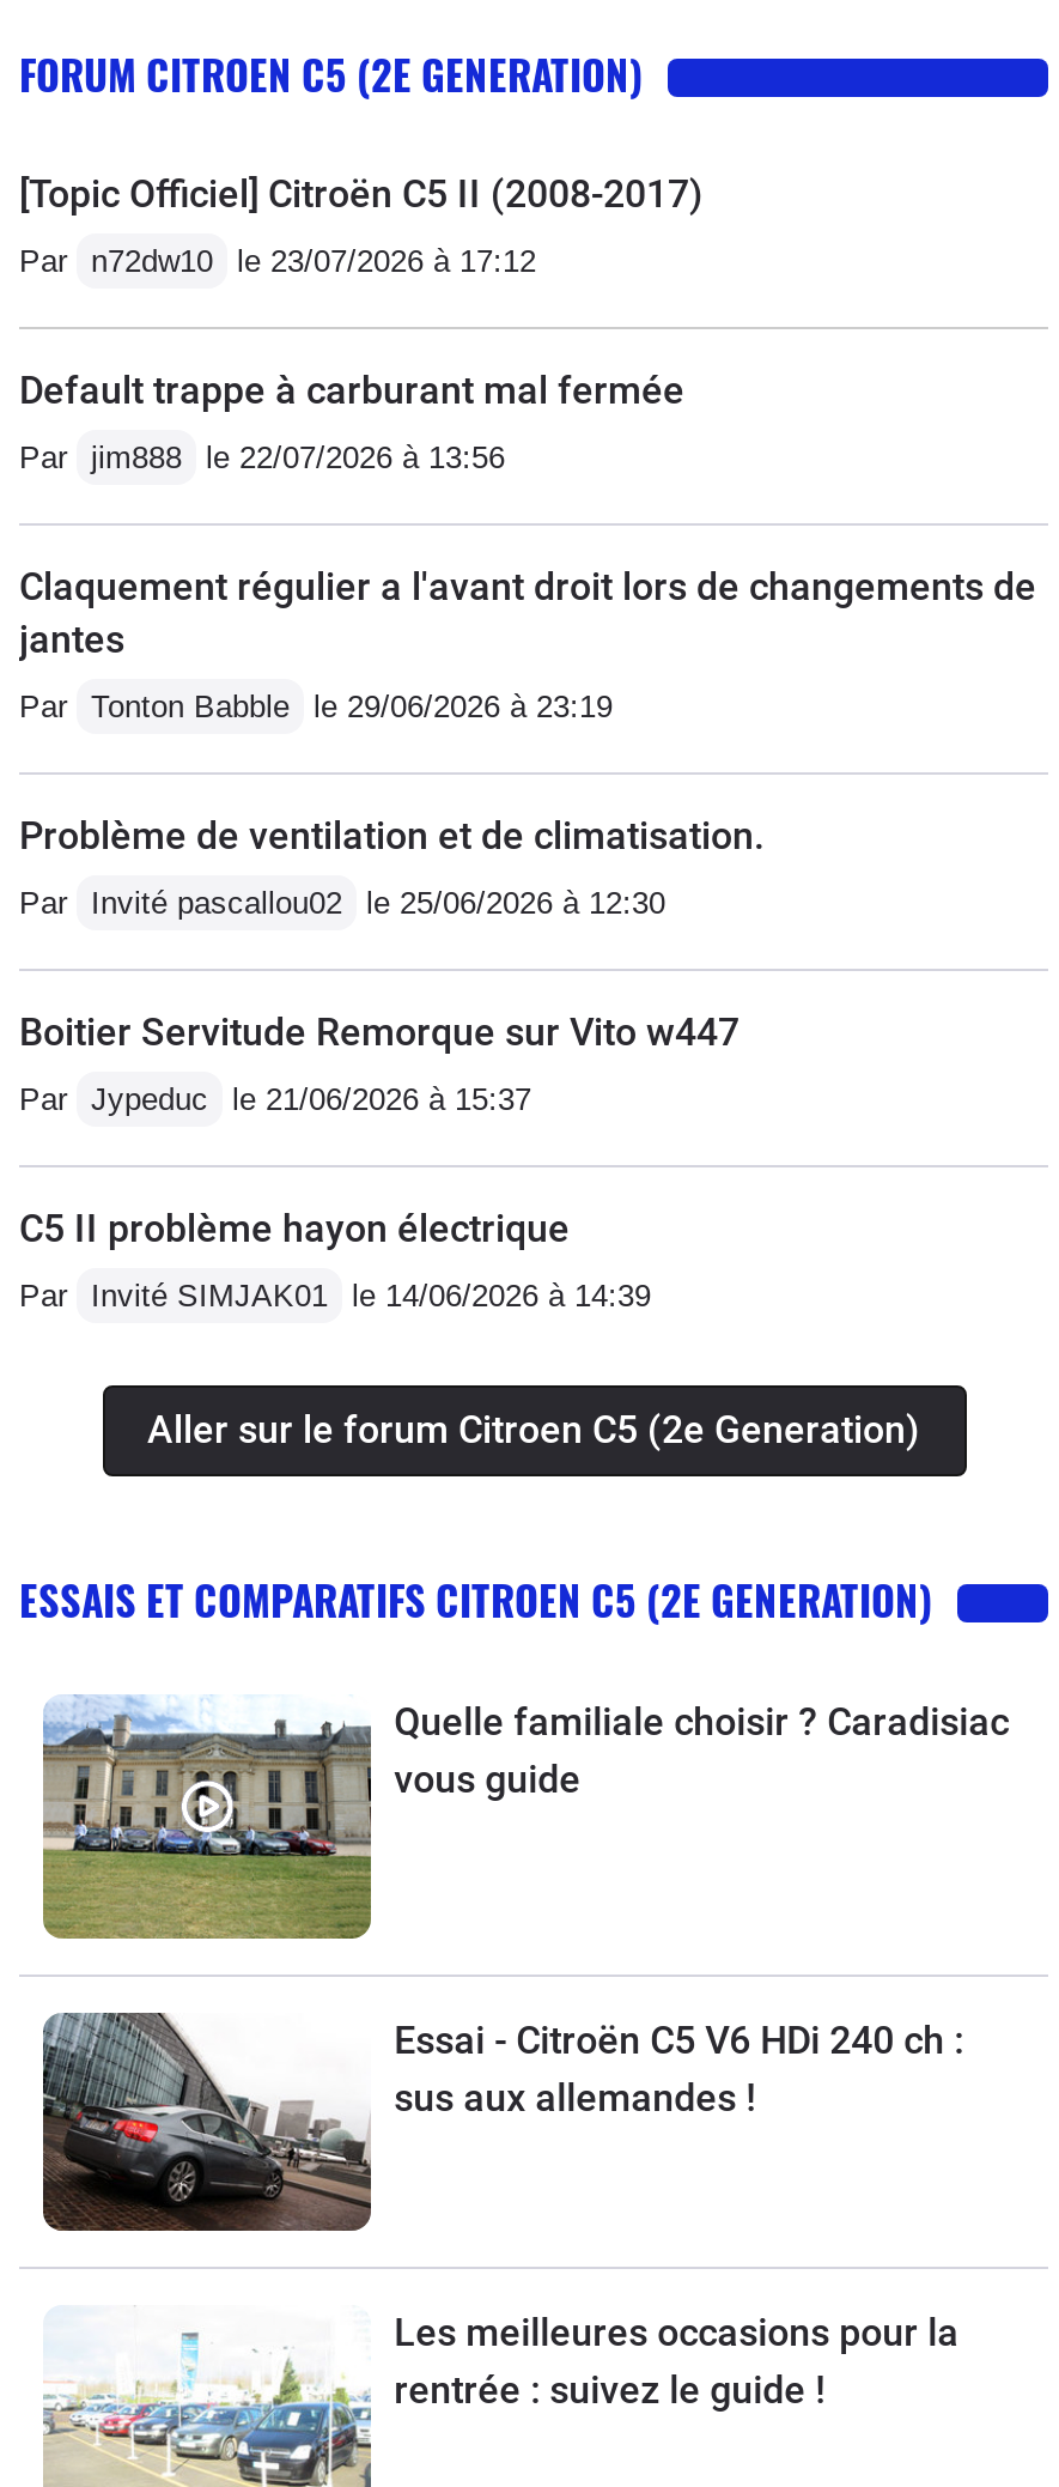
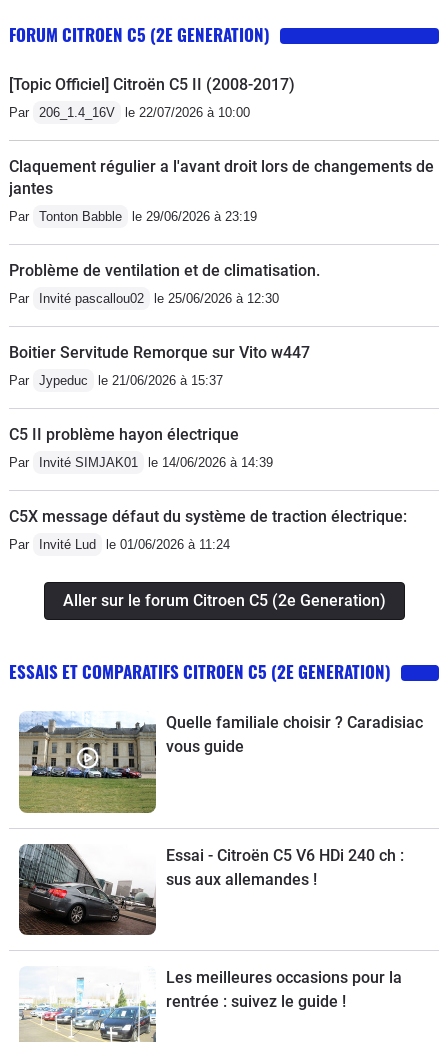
[19,243,684,475] Par n72dw10 le 23/07/2026 à 17:12 | Default trappe à carburant mal fermée | Par jim888 le 22/07/2026 à 13:56 -> [9,105,250,120] Par 206_1.4_16V le 22/07/2026 à 10:00
moved [19,564,1036,1251] -> [9,157,434,444]: Claquement régulier a l'avant droit lors de changements de | jantes | Par Tonton Babble le 29/06/2026 à 23:19 | Problème de ventilation et de climatisation. | Par Invité pascallou02 le 25/06/2026 à 12:30 | Boitier Servitude Remorque sur Vito w447 | Par Jypeduc le 21/06/2026 à 15:37 | C5 II problème hayon électrique
none -> [9,507,407,552] C5X message défaut du système de traction électrique: | Par Invité Lud le 01/06/2026 à 11:24

